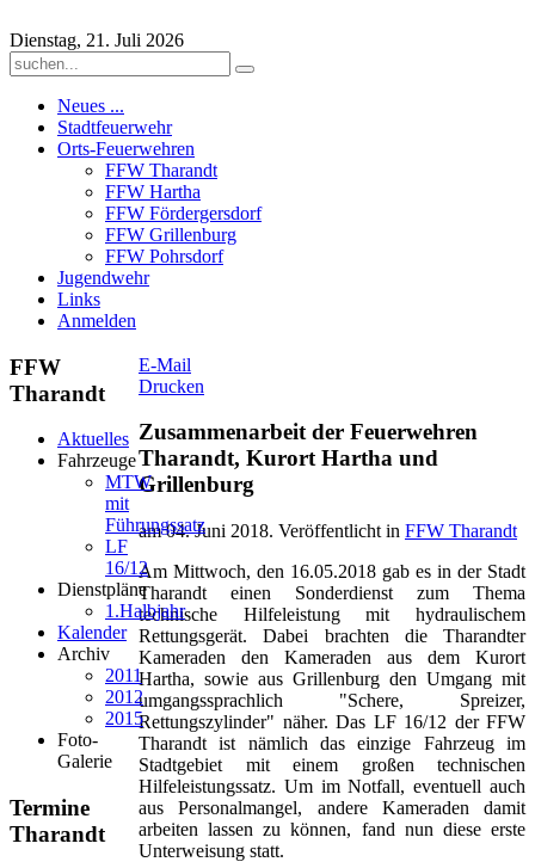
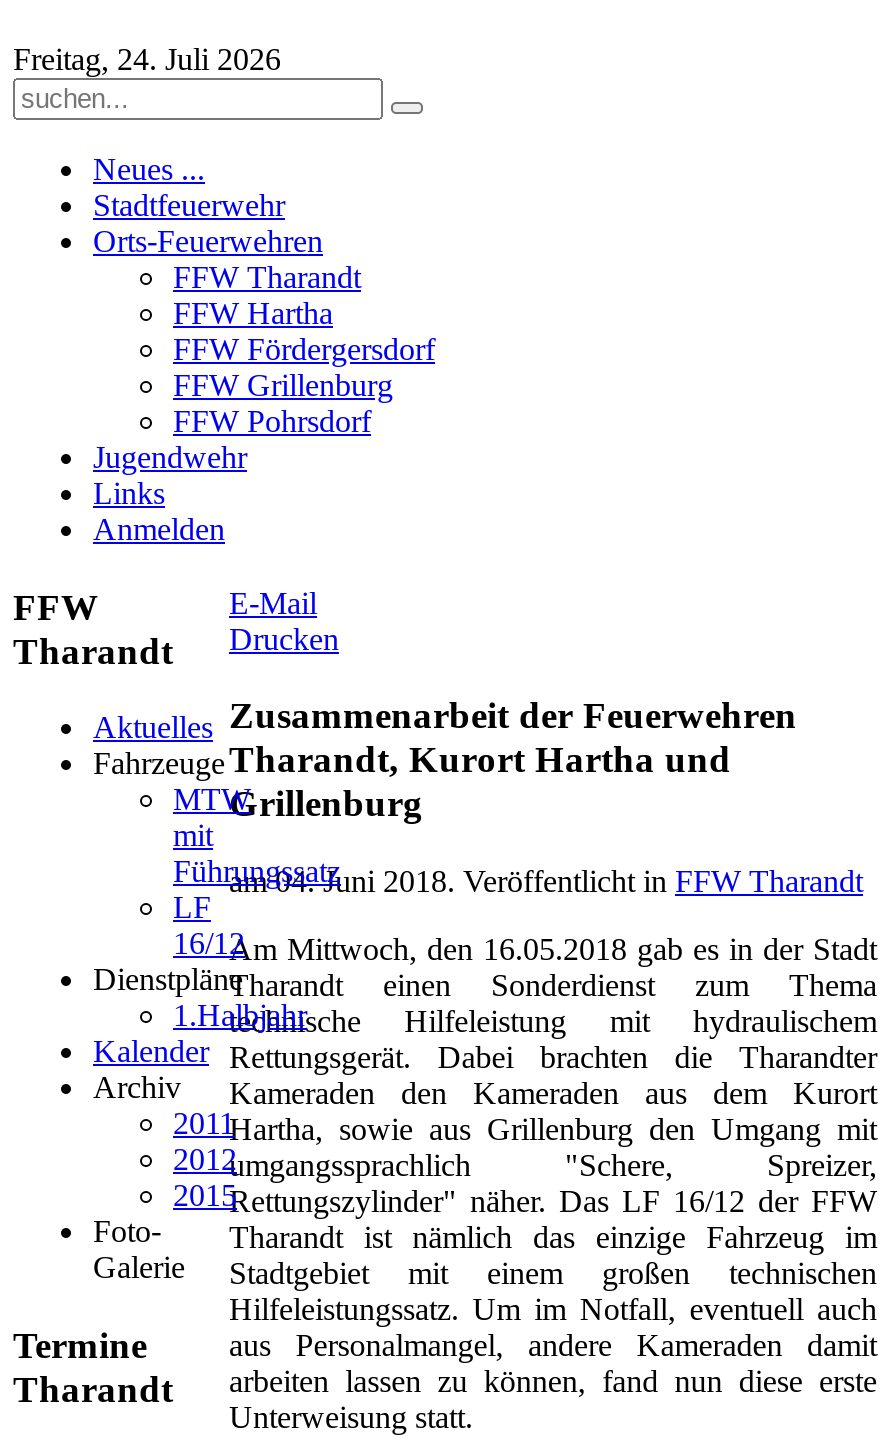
[10,30,184,50] Dienstag, 21. Juli 2026 -> [13,42,281,76] Freitag, 24. Juli 2026

